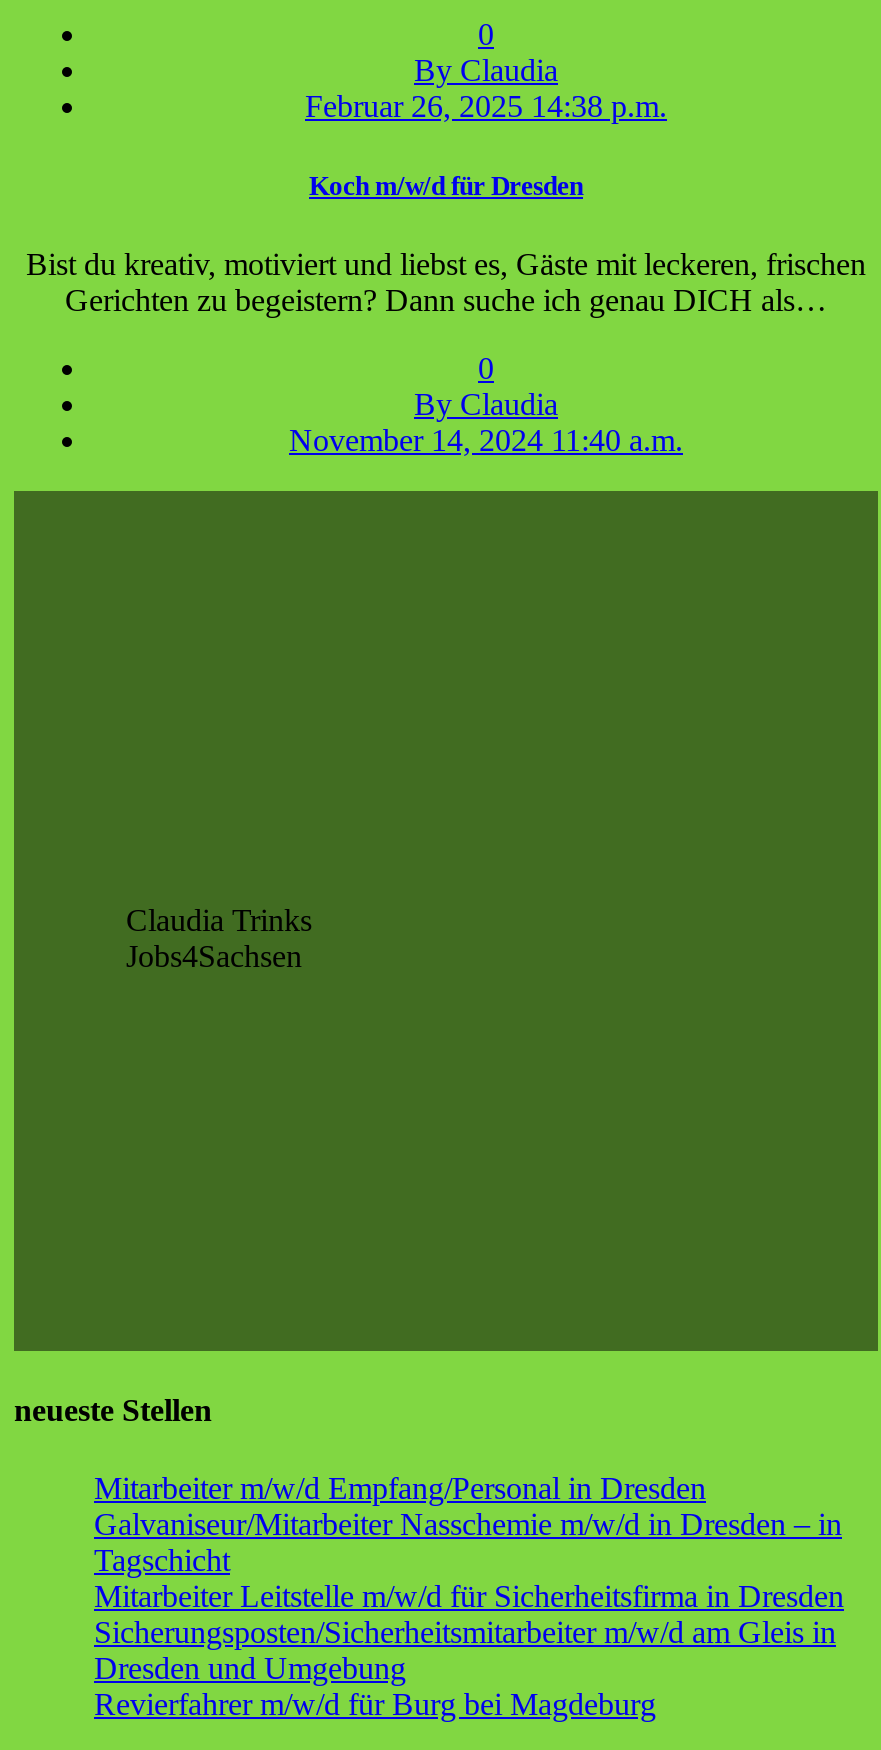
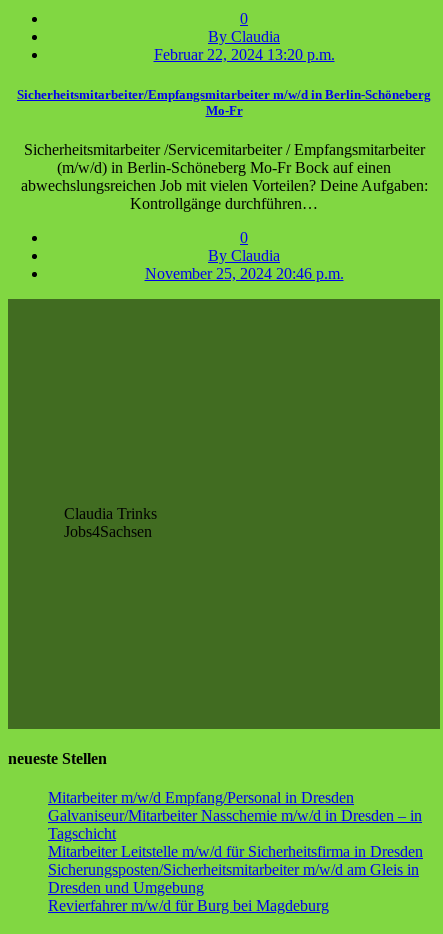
[305,90,667,124] Februar 26, 2025 14:38 p.m. -> [153,46,334,63] Februar 22, 2024 13:20 p.m.
[309,170,583,200] Koch m/w/d für Dresden -> [17,87,431,118] Sicherheitsmitarbeiter/Empfangsmitarbeiter m/w/d in Berlin-Schöneberg | Mo-Fr
[26,247,866,317] Bist du kreativ, motiviert und liebst es, Gäste mit leckeren, frischen | Gerichten zu begeistern? Dann suche ich genau DICH als… -> [20,141,427,212] Sicherheitsmitarbeiter /Servicemitarbeiter / Empfangsmitarbeiter | (m/w/d) in Berlin-Schöneberg Mo-Fr Bock auf einen | abwechslungsreichen Job mit vielen Vorteilen? Deine Aufgaben: | Kontrollgänge durchführen…
[289,423,683,457] November 14, 2024 11:40 a.m. -> [144,265,343,282] November 25, 2024 20:46 p.m.

